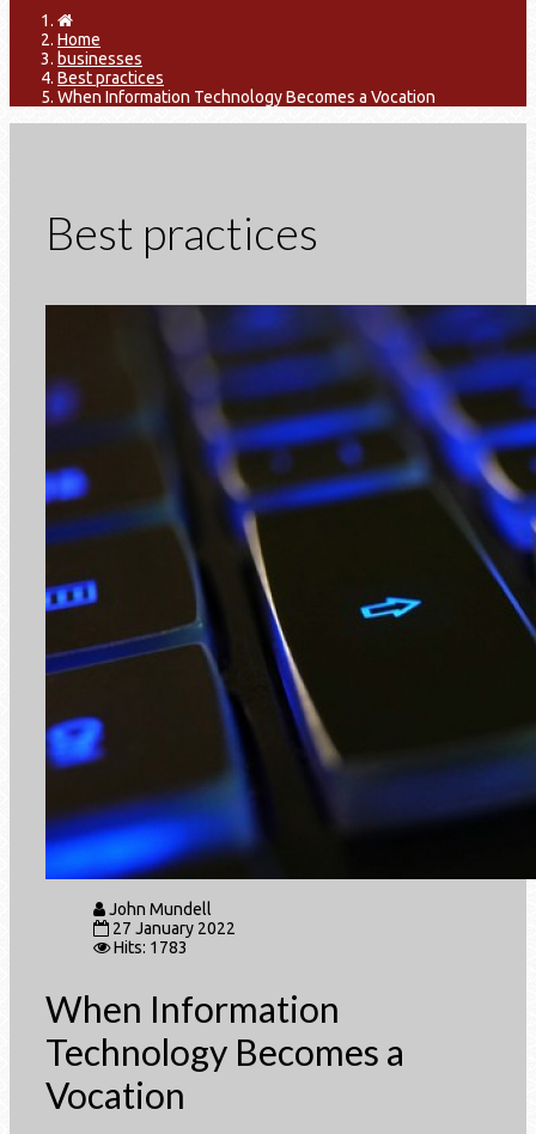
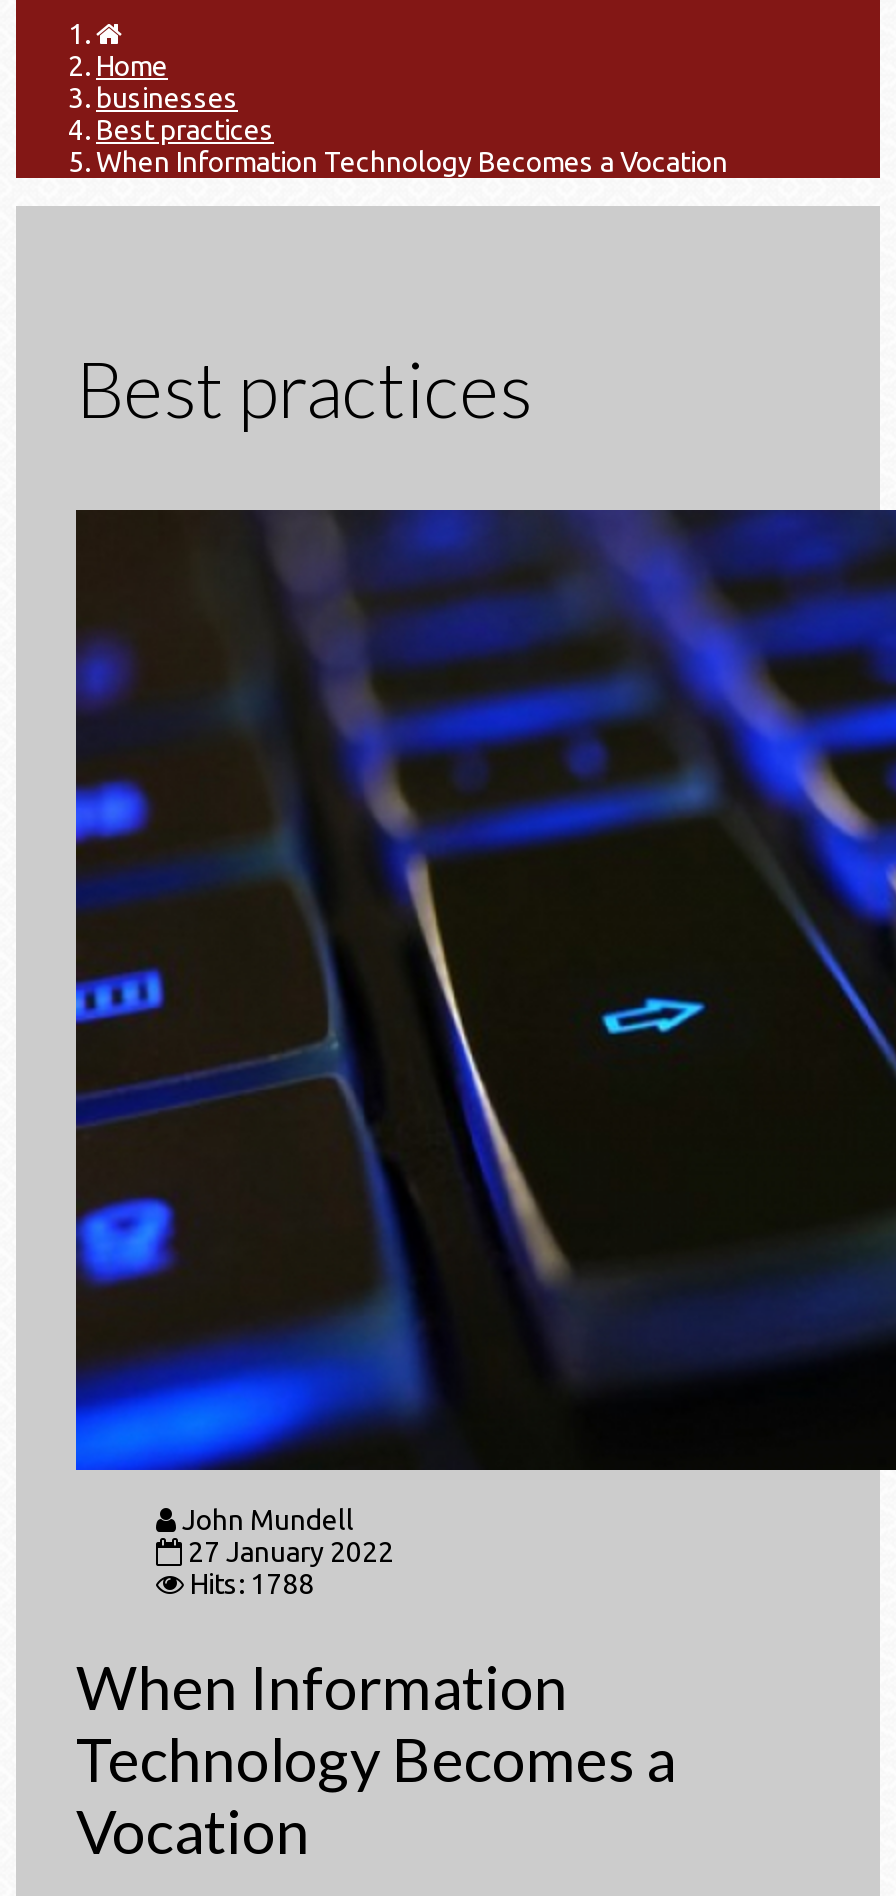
[114,938,188,957] Hits: 1783 -> [190,1568,314,1600] Hits: 1788

